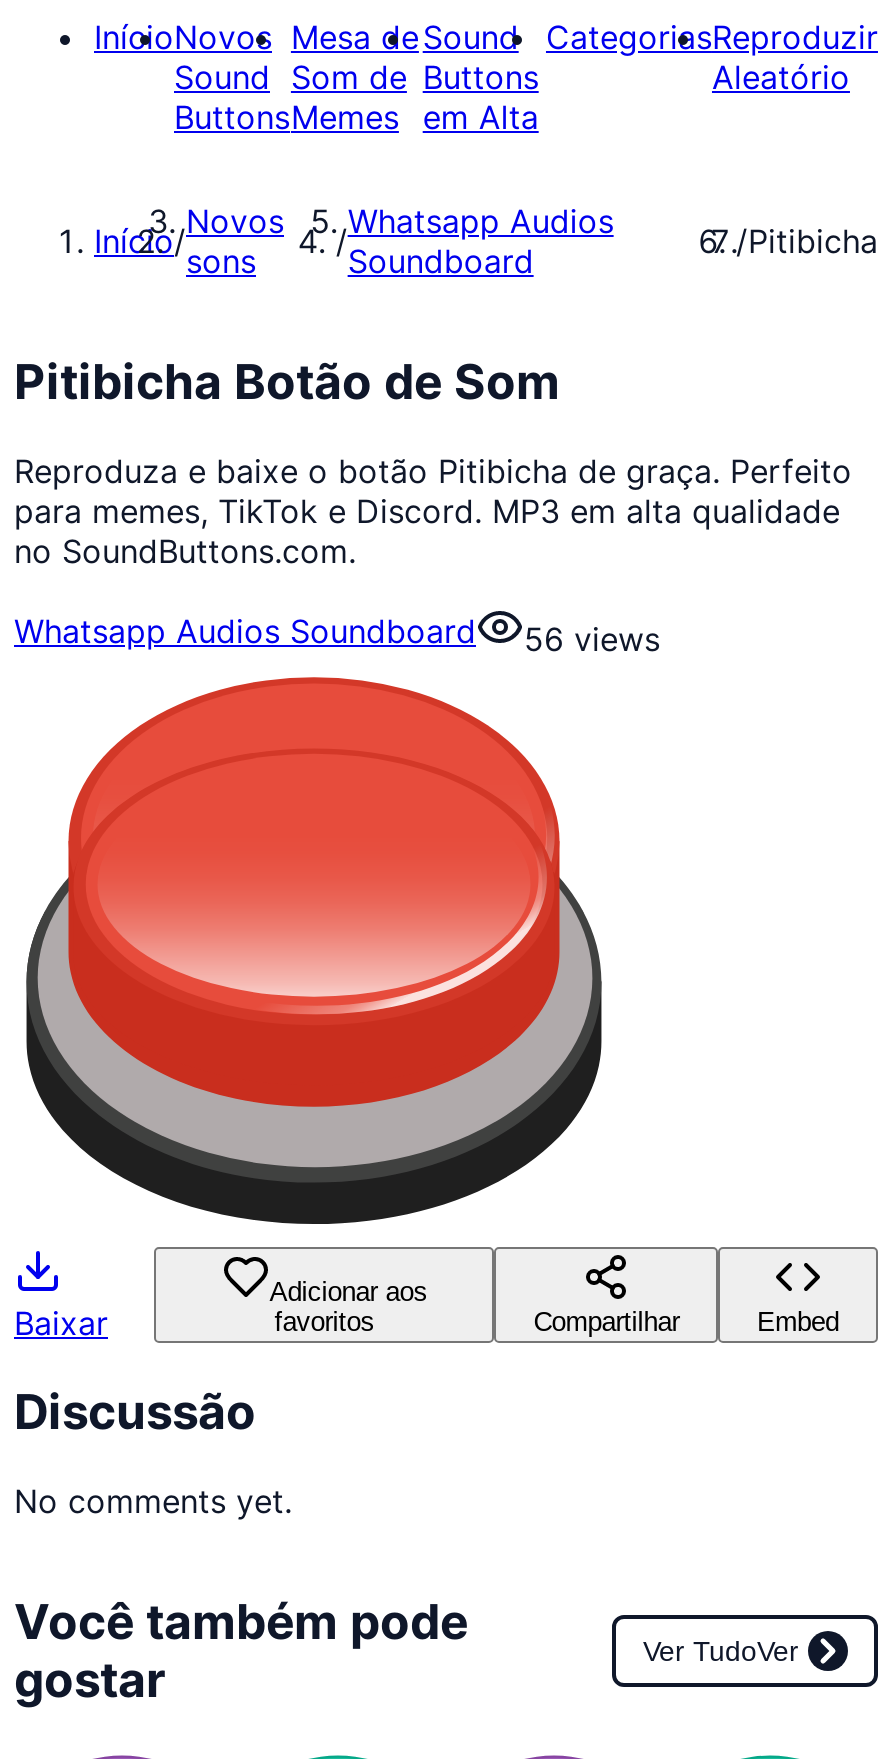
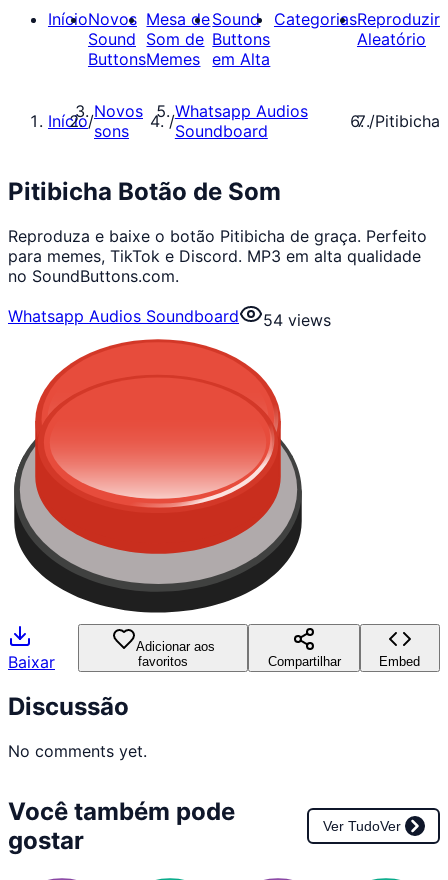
[14,610,660,658] Whatsapp Audios Soundboard 56 views -> [8,306,331,330] Whatsapp Audios Soundboard 54 views

